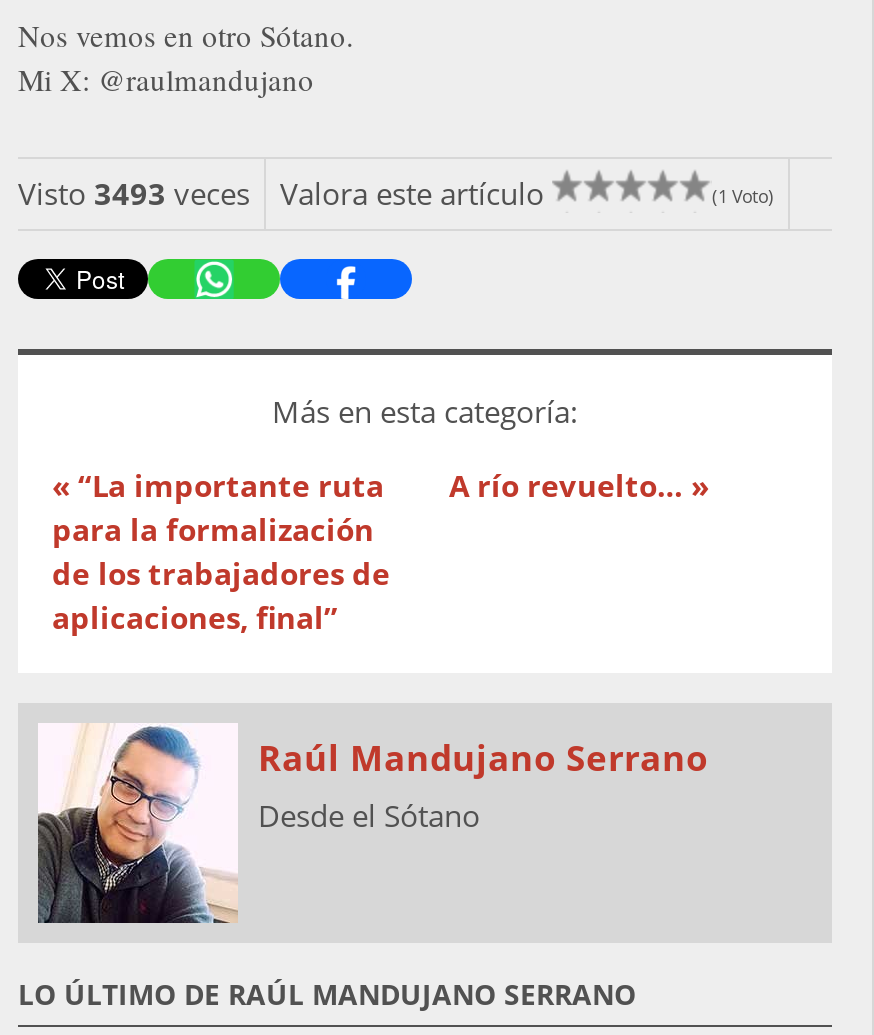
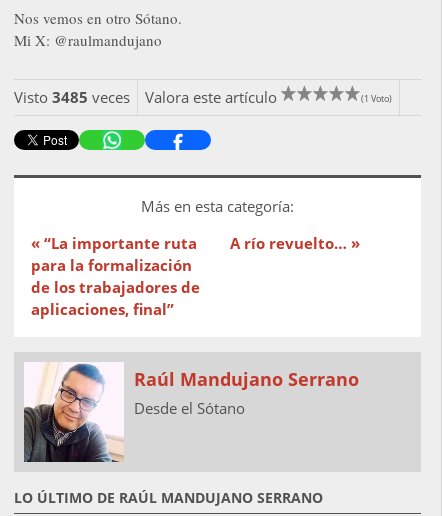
[18,173,544,213] Visto 3493 veces Valora este artículo -> [14,87,277,107] Visto 3485 veces Valora este artículo

